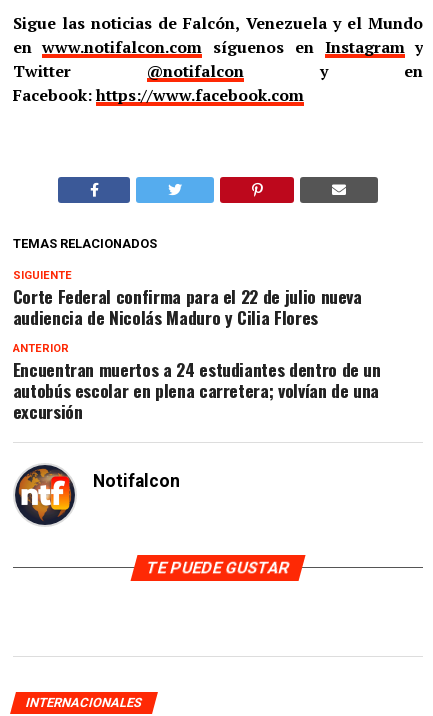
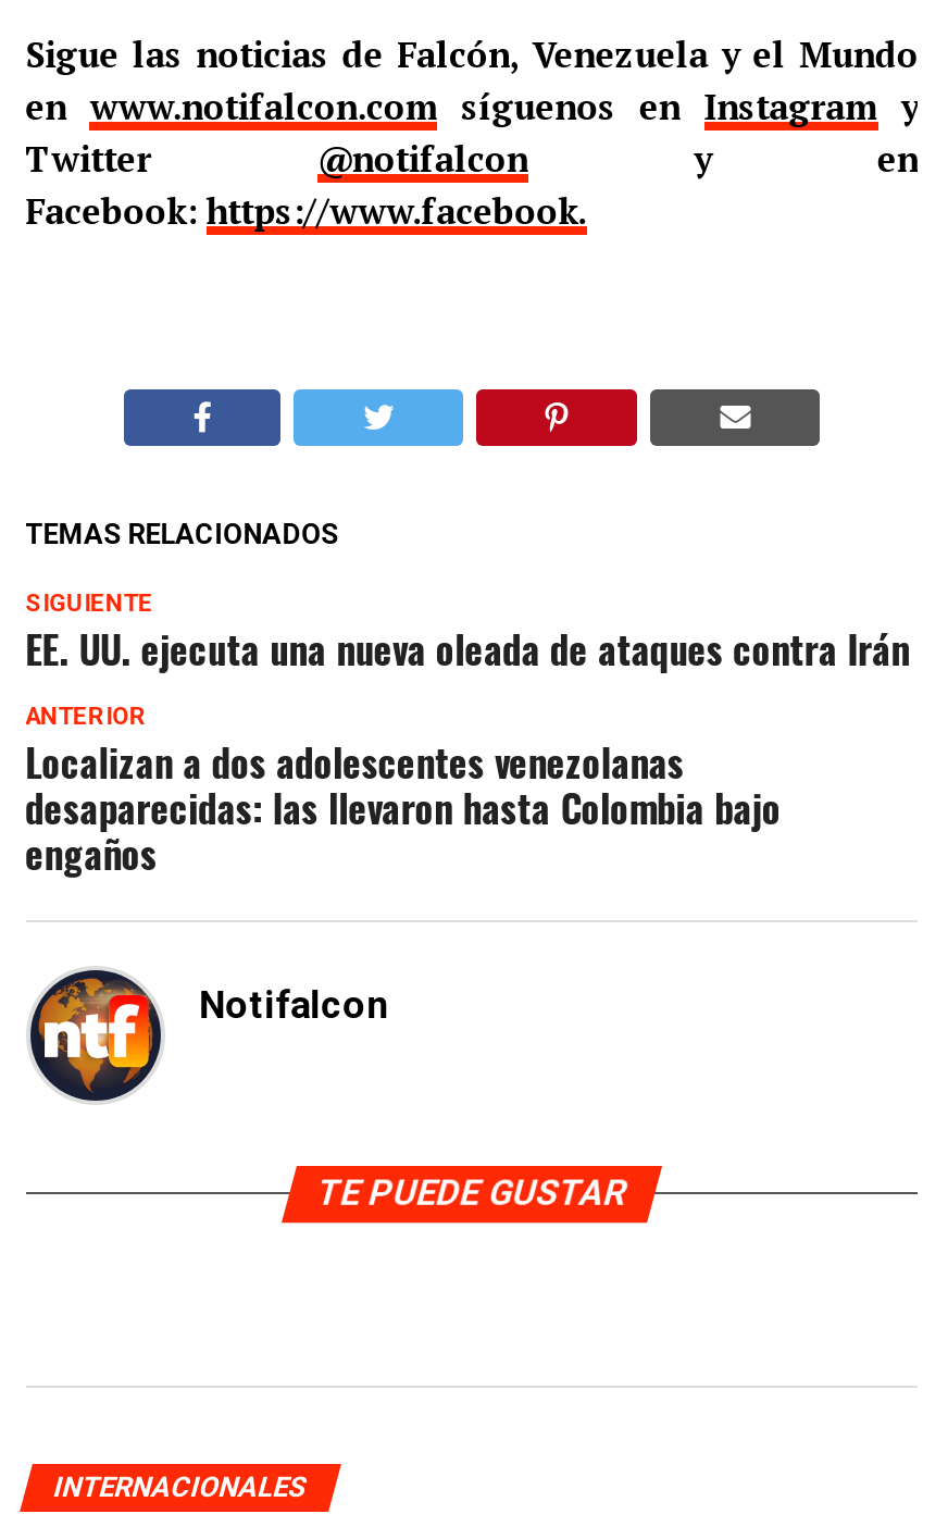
[13,84,304,106] Facebook: https://www.facebook.com -> [25,186,586,234] Facebook: https://www.facebook.
[13,283,362,330] Corte Federal confirma para el 22 de julio nueva | audiencia de Nicolás Maduro y Cilia Flores -> [25,619,910,676] EE. UU. ejecuta una nueva oleada de ataques contra Irán
[13,356,381,424] Encuentran muertos a 24 estudiantes dentro de un | autobús escolar en plena carretera; volvían de una | excursión -> [25,732,781,880] Localizan a dos adolescentes venezolanas | desaparecidas: las llevaron hasta Colombia bajo | engaños

